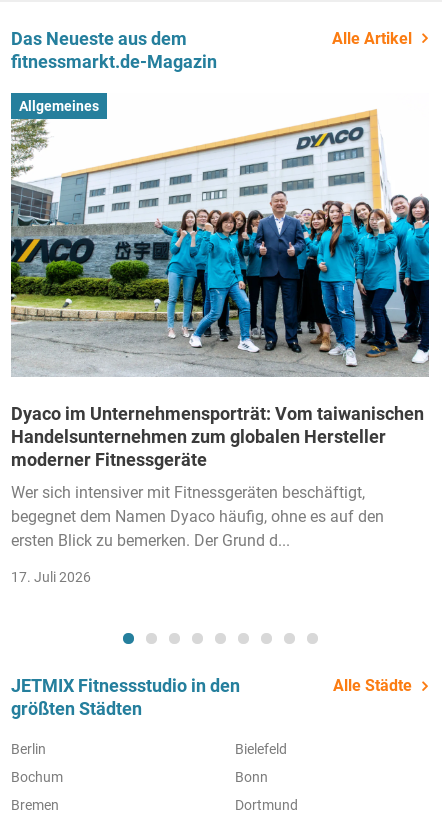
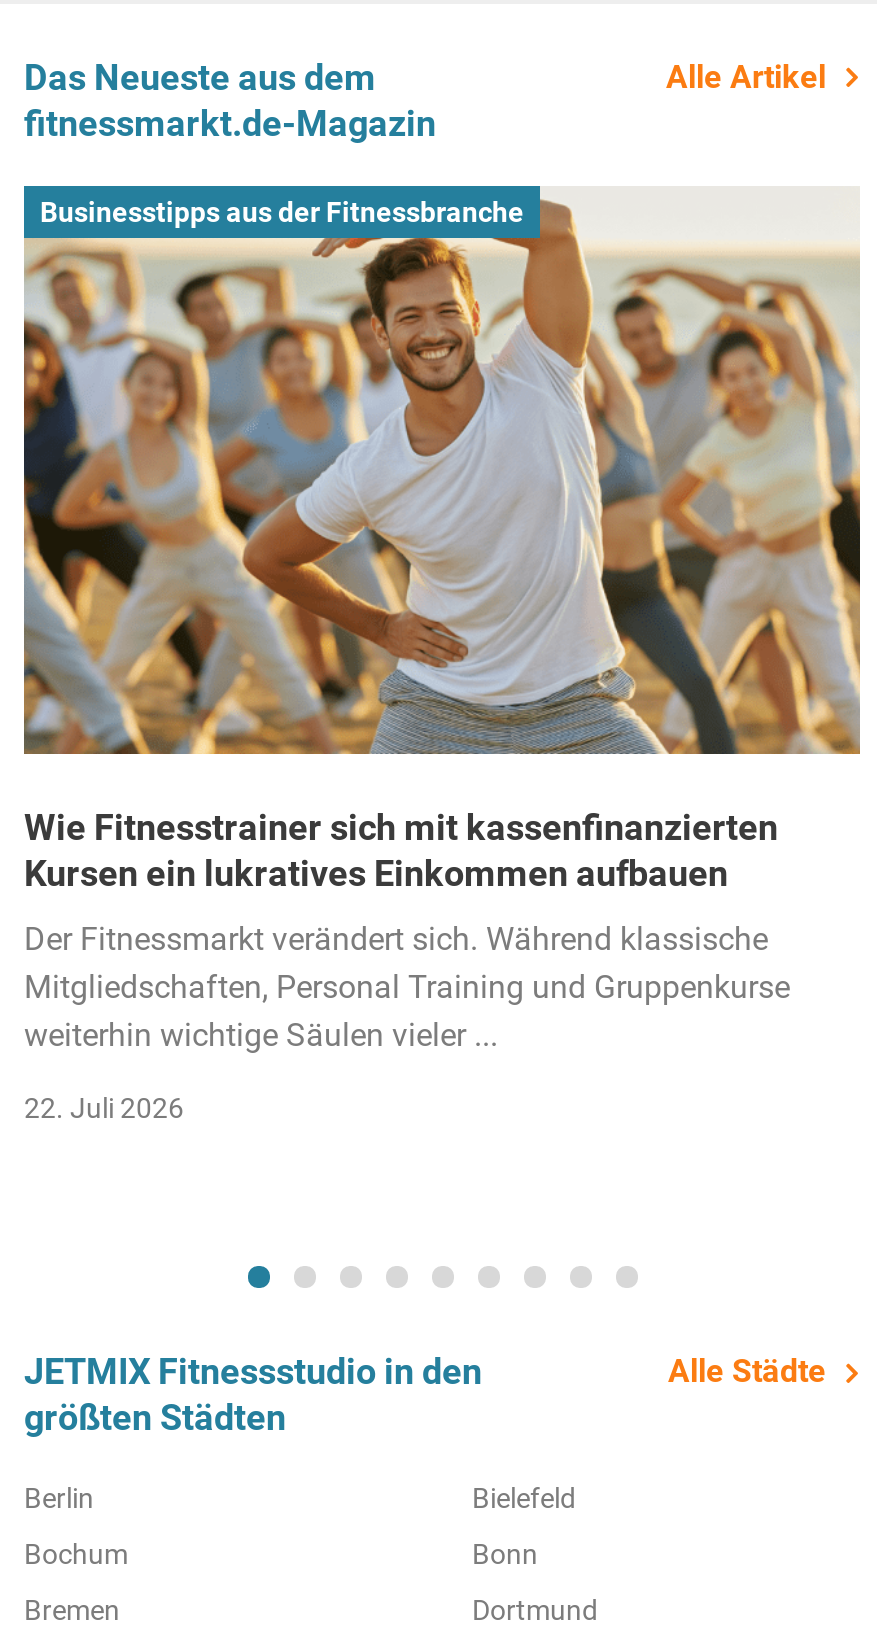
[10,97,430,377] [image] | Allgemeines -> [22,188,862,756] [image] | Businesstipps aus der Fitnessbranche
[11,403,424,470] Dyaco im Unternehmensporträt: Vom taiwanischen | Handelsunternehmen zum globalen Hersteller | moderner Fitnessgeräte -> [24,806,778,894] Wie Fitnesstrainer sich mit kassenfinanzierten | Kursen ein lukratives Einkommen aufbauen
[11,483,384,550] Wer sich intensiver mit Fitnessgeräten beschäftigt, | begegnet dem Namen Dyaco häufig, ohne es auf den | ersten Blick zu bemerken. Der Grund d... -> [24,920,790,1054] Der Fitnessmarkt verändert sich. Während klassische | Mitgliedschaften, Personal Training und Gruppenkurse | weiterhin wichtige Säulen vieler ...
[11,569,91,585] 17. Juli 2026 -> [24,1092,184,1124] 22. Juli 2026

